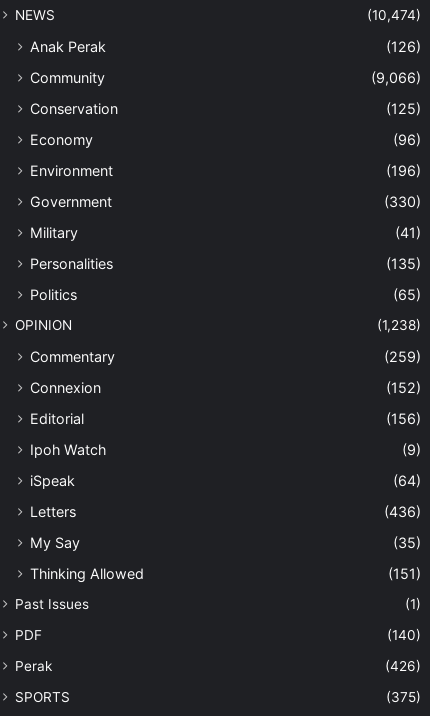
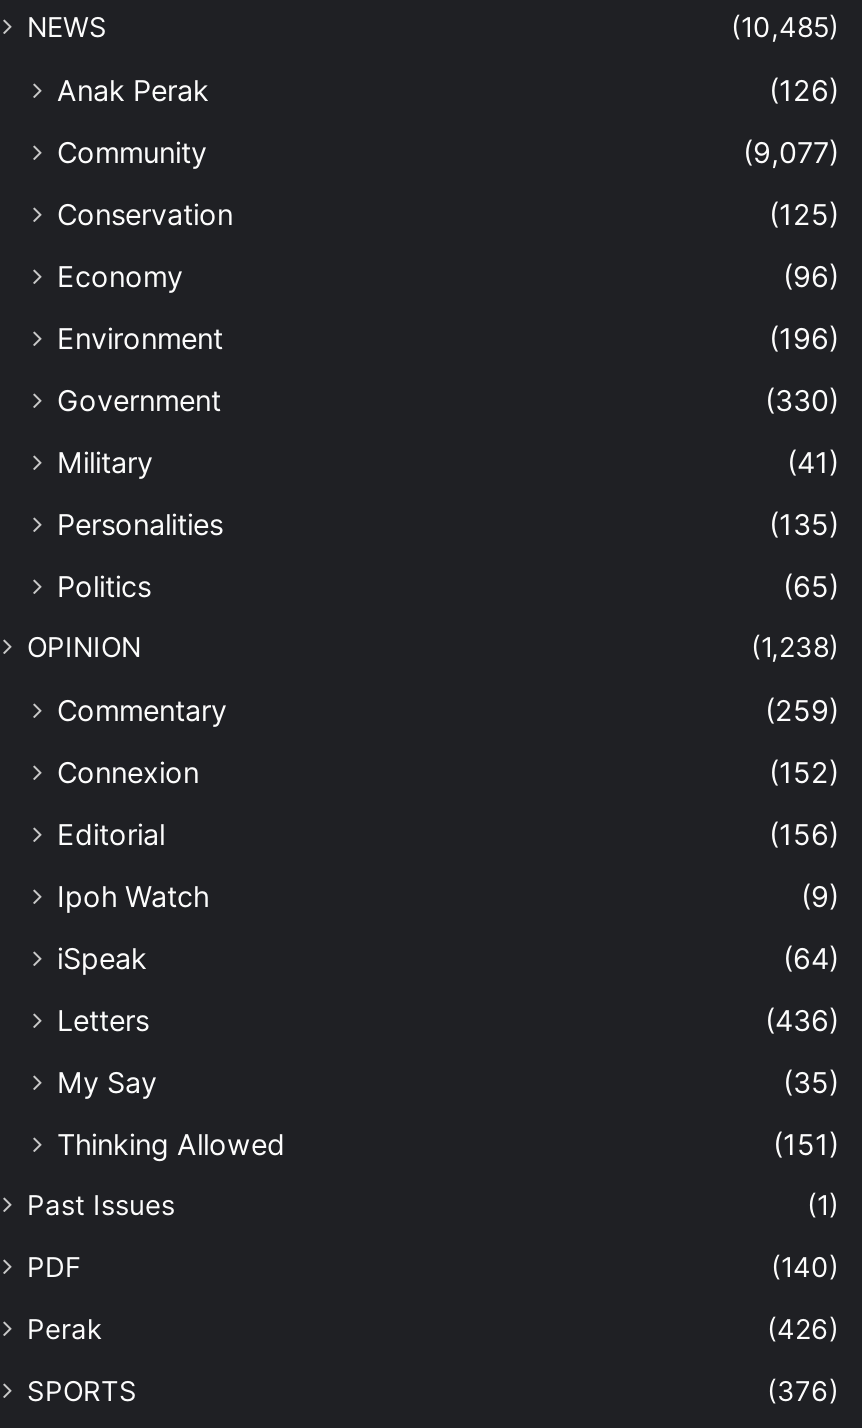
[367,7,421,23] (10,474) -> [731,12,839,44] (10,485)
[371,69,421,86] (9,066) -> [743,136,839,170] (9,077)
[386,689,421,705] (375) -> [767,1376,839,1408] (376)

